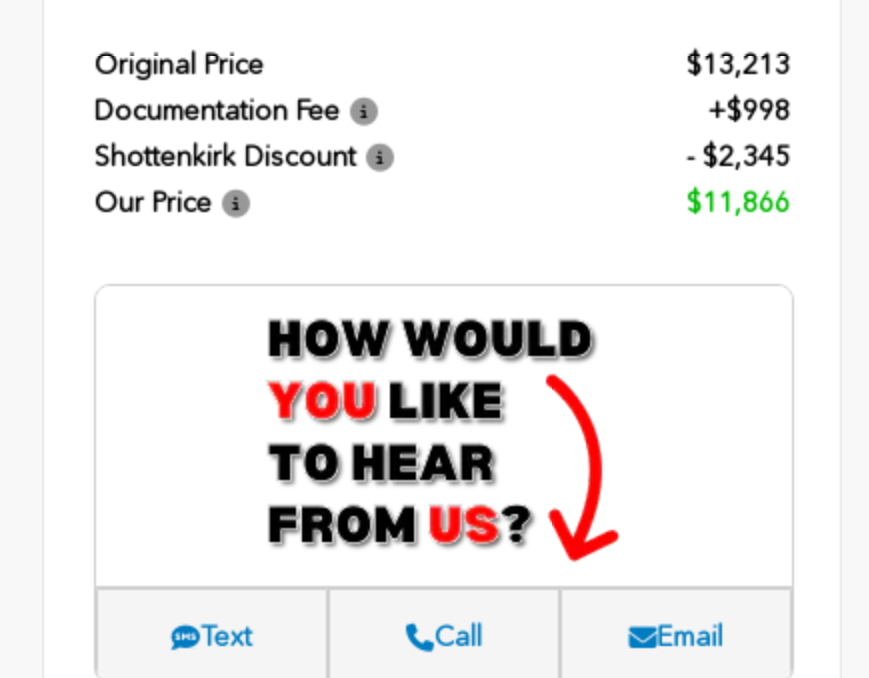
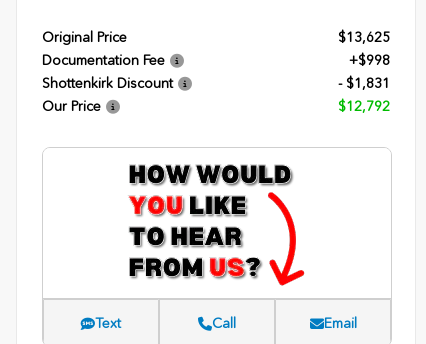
[686,46,790,80] $13,213 -> [338,28,390,45] $13,625
[686,138,790,172] - $2,345 -> [338,74,390,91] - $1,831
[686,184,790,218] $11,866 -> [338,97,390,114] $12,792

